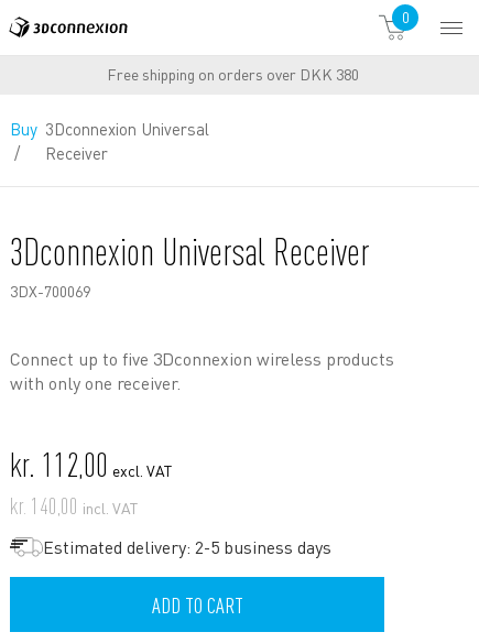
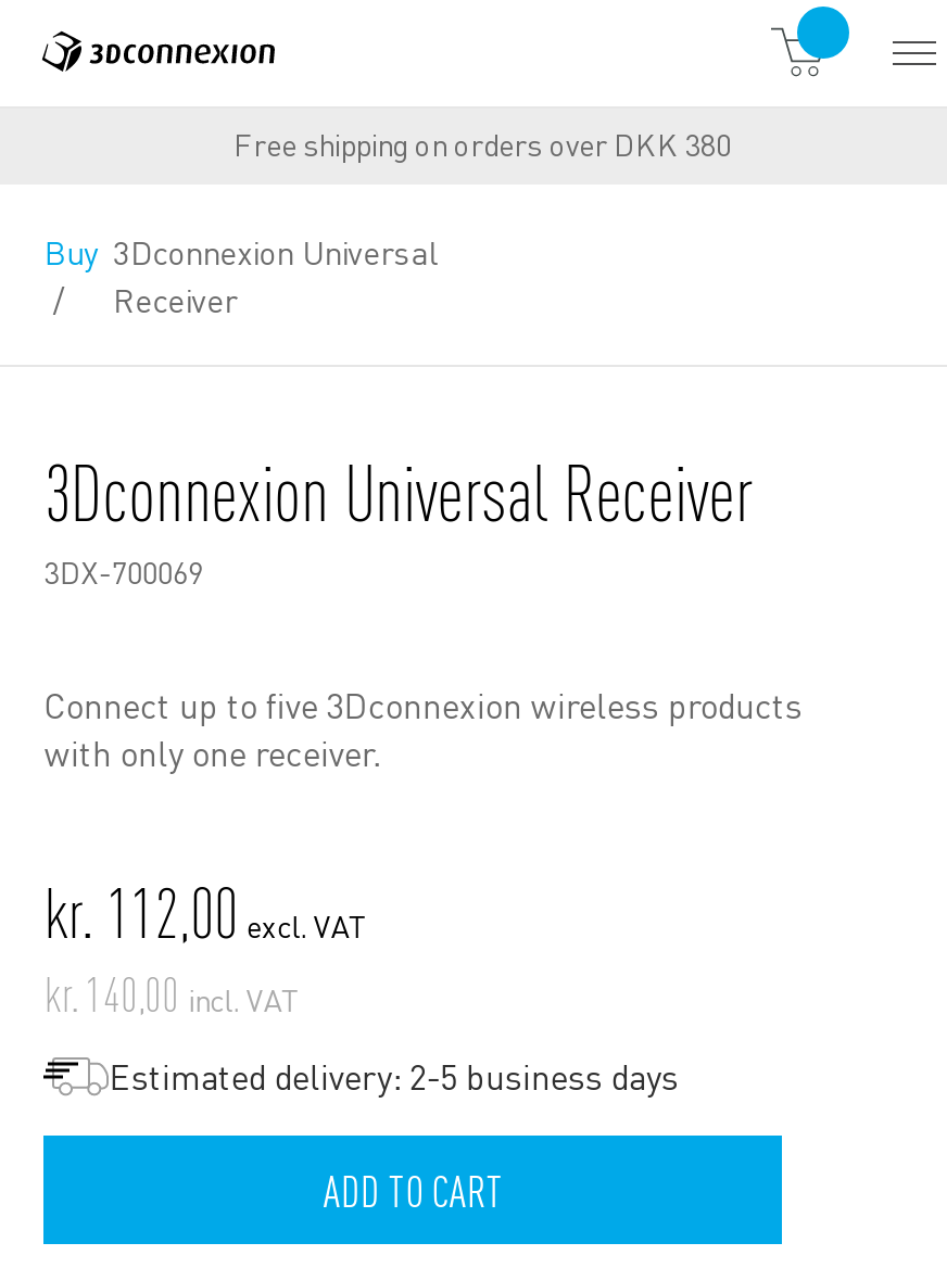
[401,8,409,26] 0 -> none

